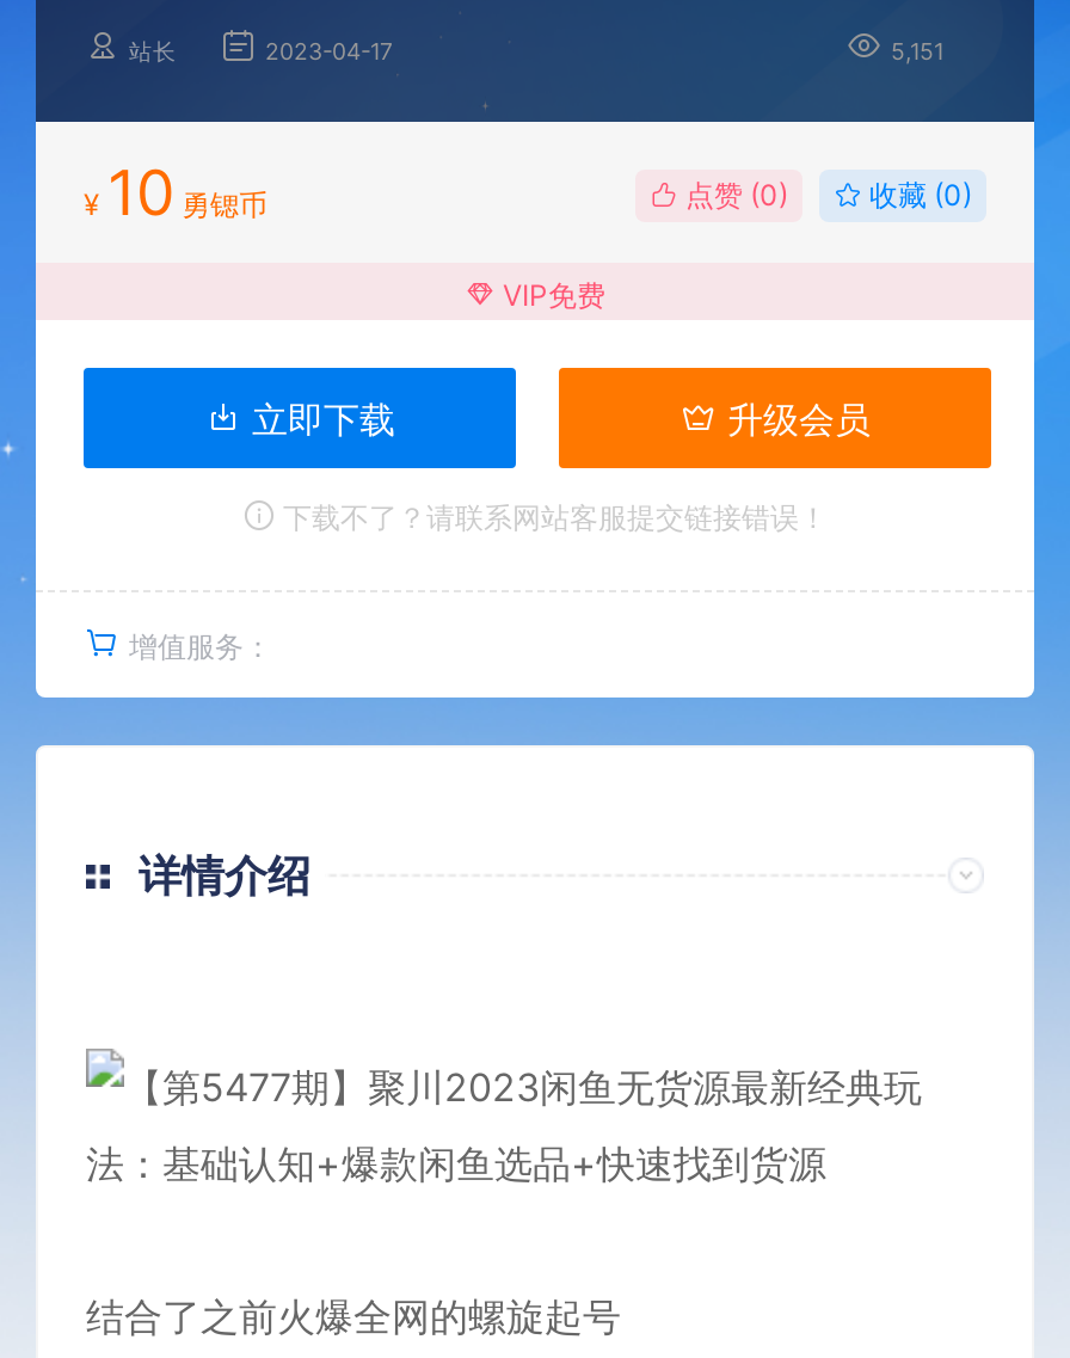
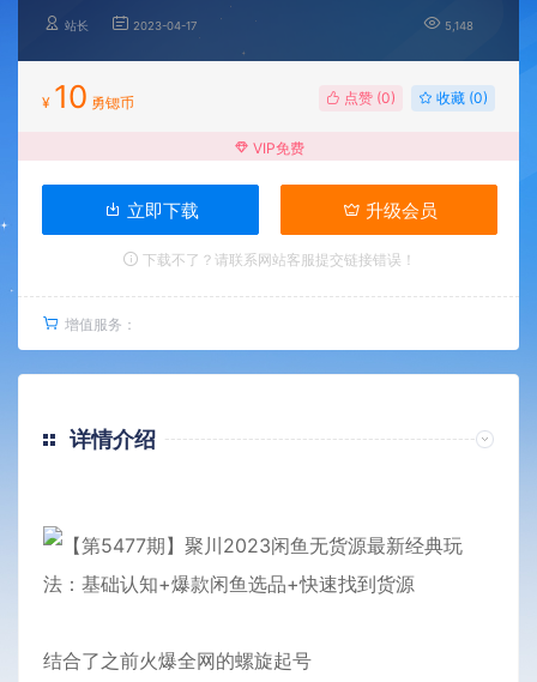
[884,38,943,64] 5,151 -> [441,19,473,32] 5,148

